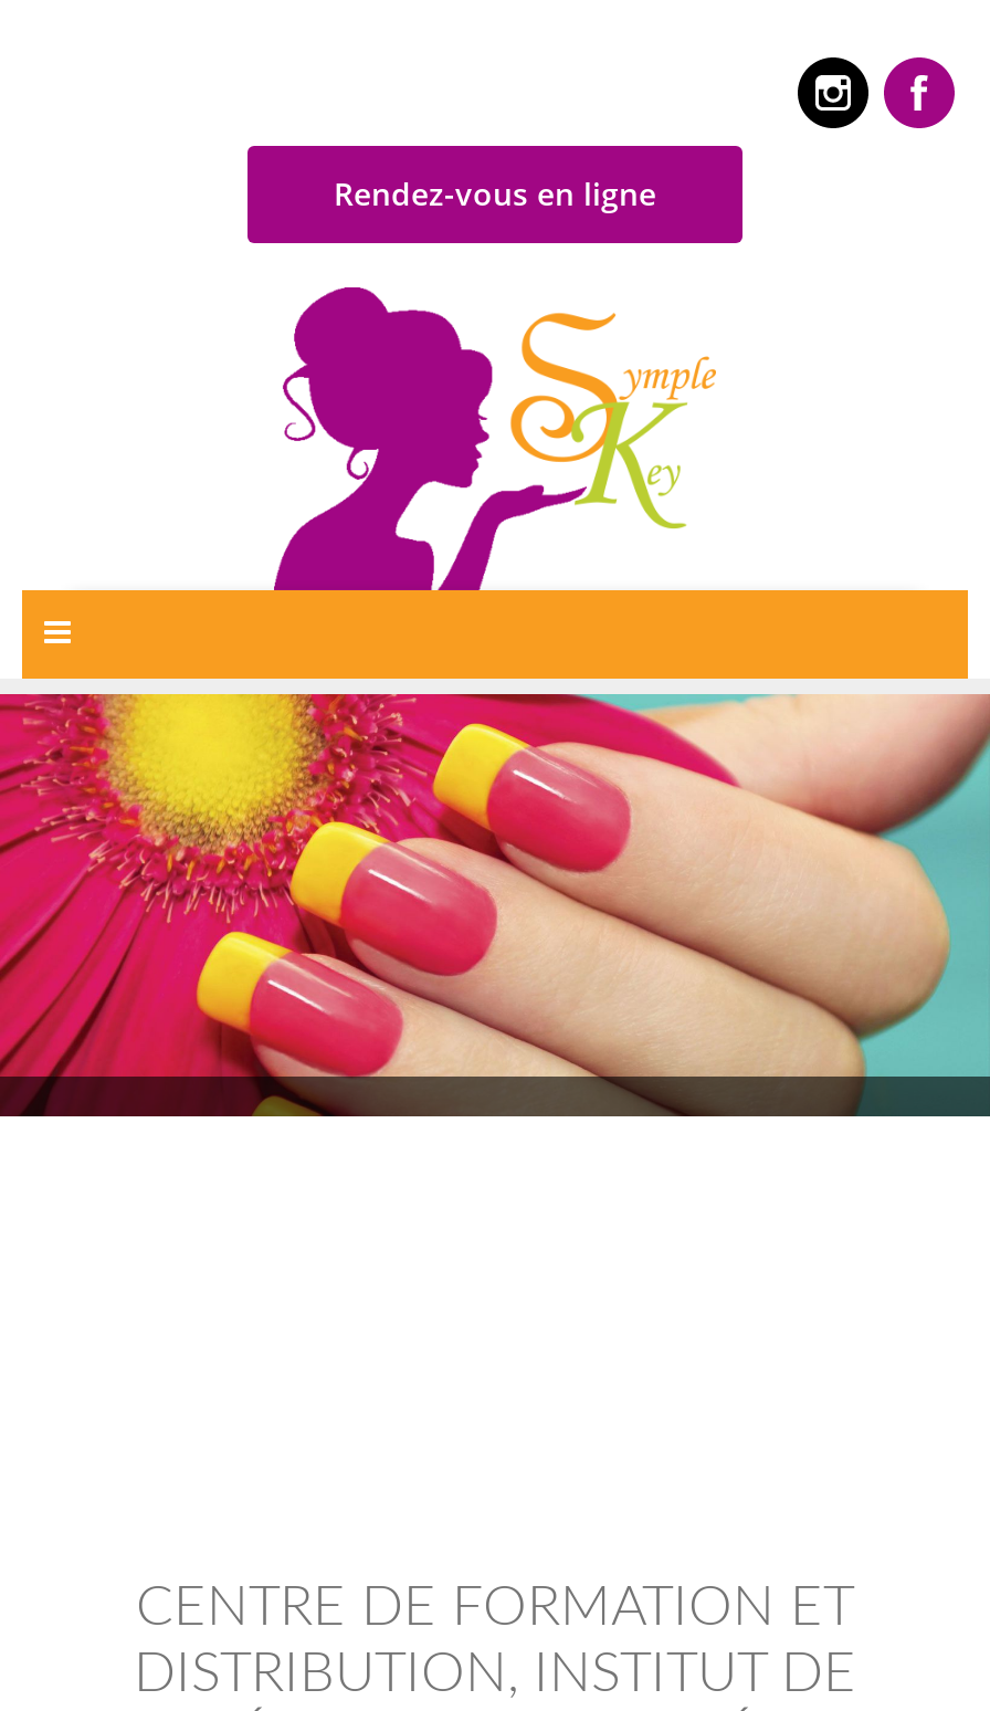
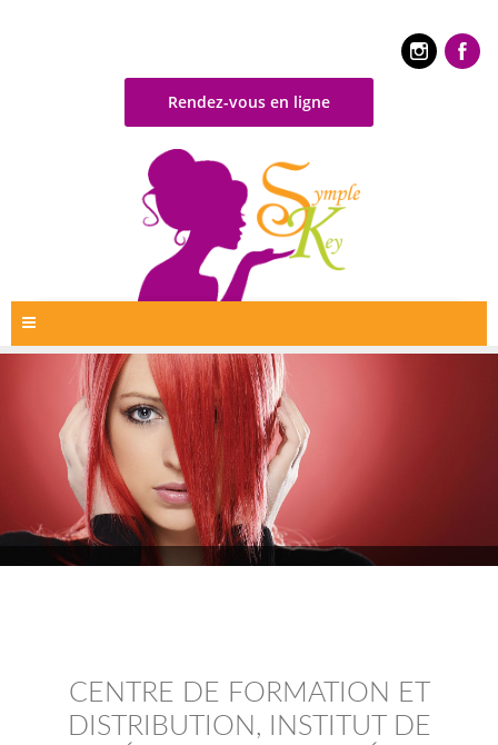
[7,692,983,1116] [image] -> [3,352,495,566] [image]

